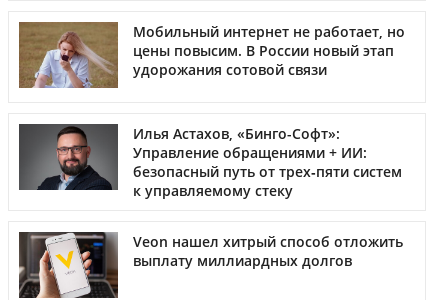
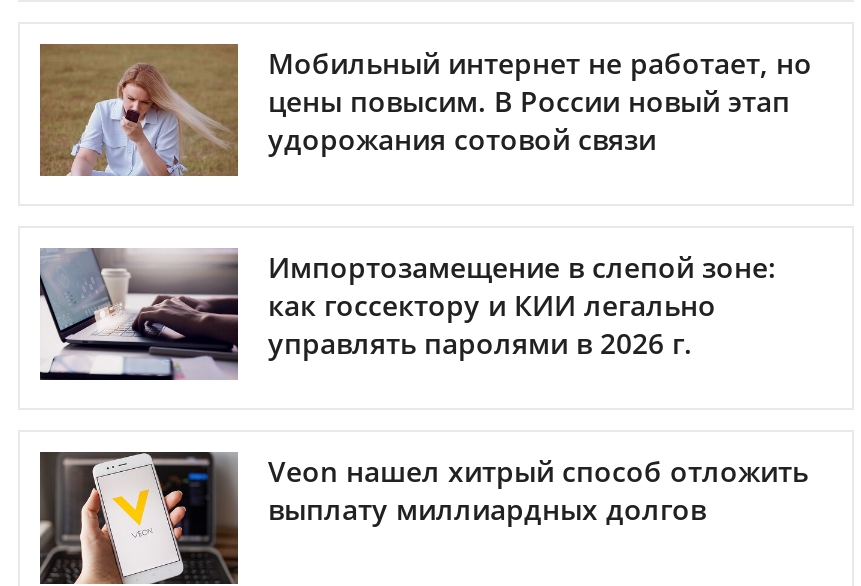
[18,123,402,200] [image] | Илья Астахов, «Бинго-Софт»: | Управление обращениями + ИИ: | безопасный путь от трех‑пяти систем | к управляемому стеку -> [40,248,776,382] [image] | Импортозамещение в слепой зоне: | как госсектору и КИИ легально | управлять паролями в 2026 г.

